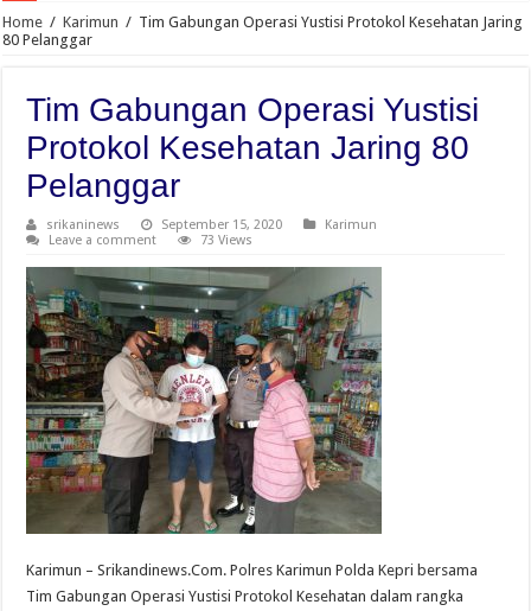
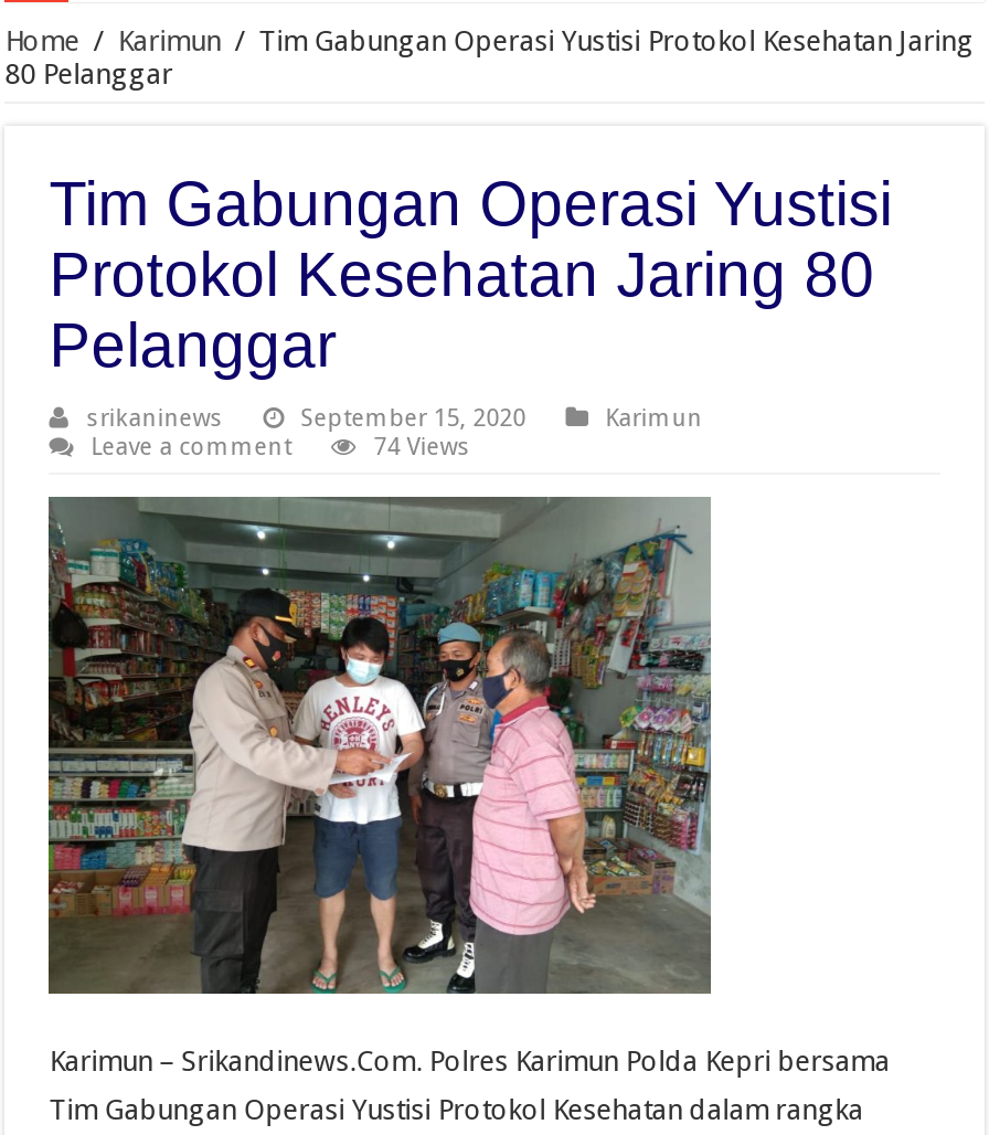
[201,232,253,247] 73 Views -> [374,432,471,461] 74 Views

